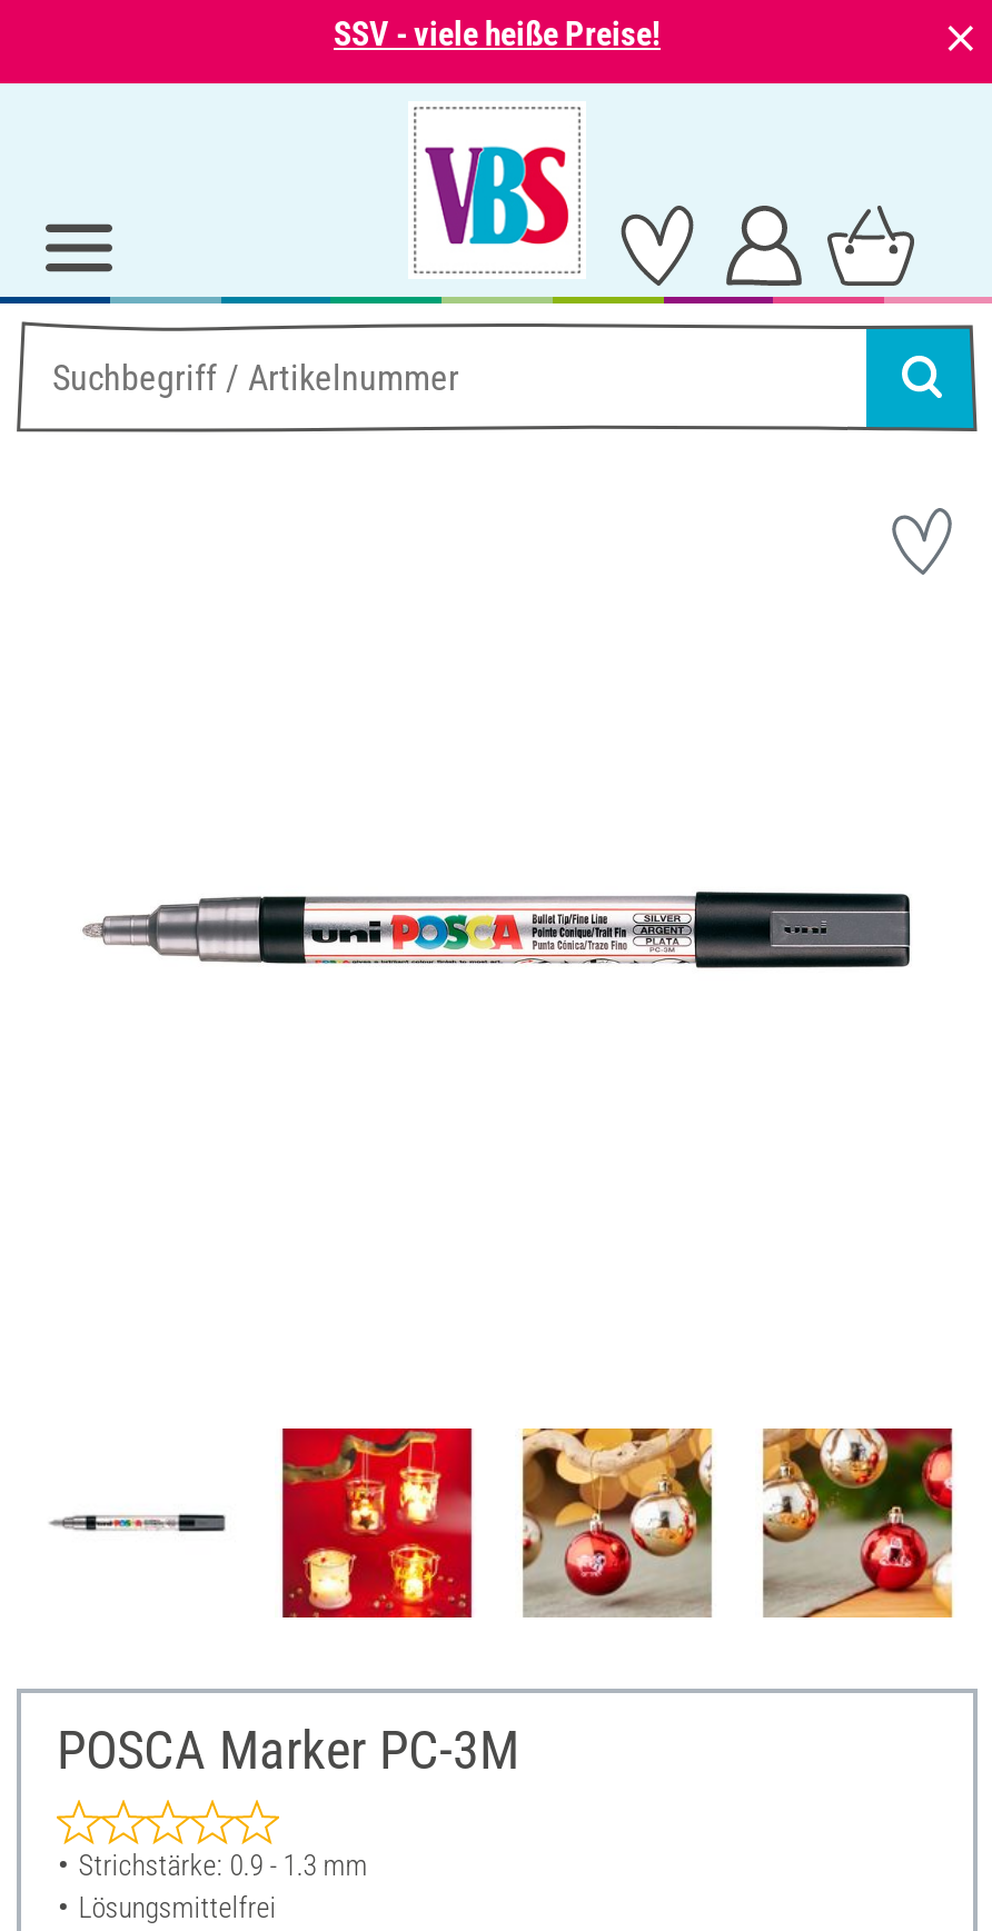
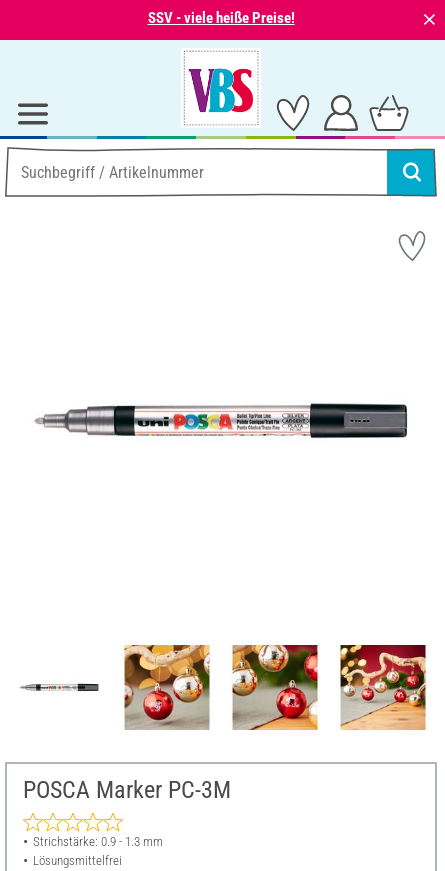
[281,1426,473,1620] [image] -> [124,644,210,730] [image]
[519,1426,713,1618] [image] -> [232,644,318,730] [image]
[762,1426,953,1620] [image] -> [339,644,427,730] [image]

